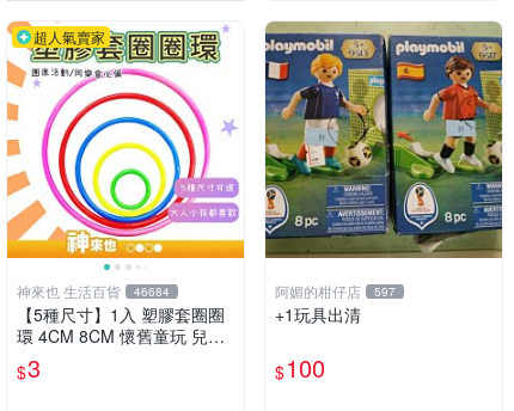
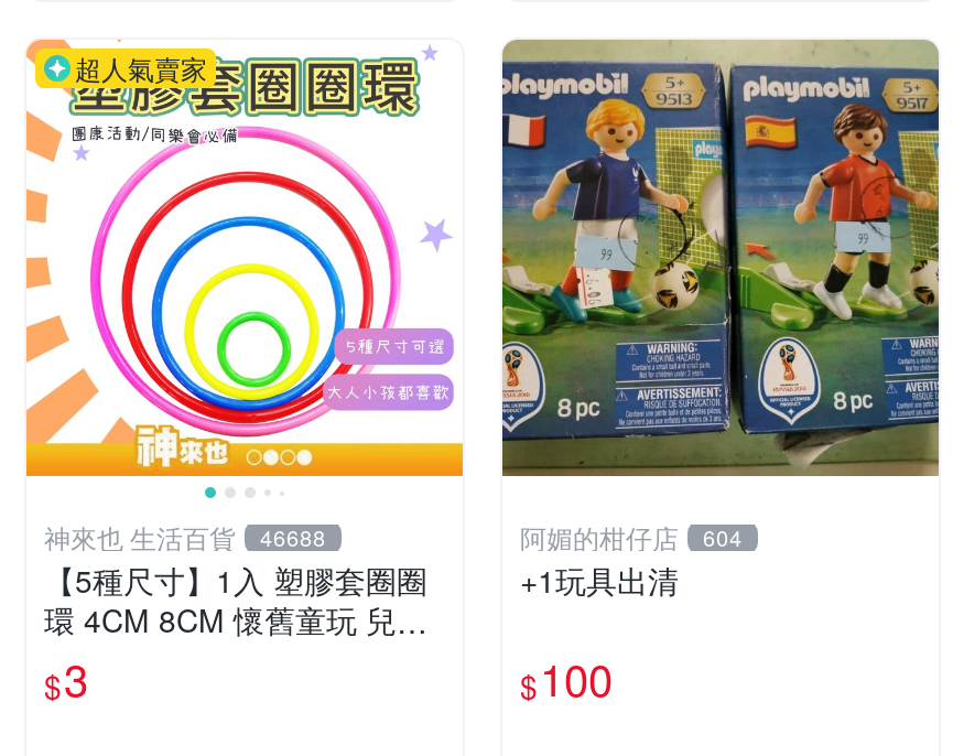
[17,281,170,301] 神來也 生活百貨 46684 -> [44,519,326,556] 神來也 生活百貨 46688
[275,281,396,301] 阿媚的柑仔店 597 -> [520,519,743,556] 阿媚的柑仔店 604

